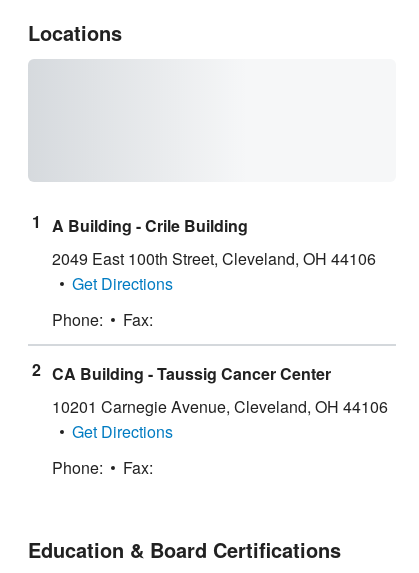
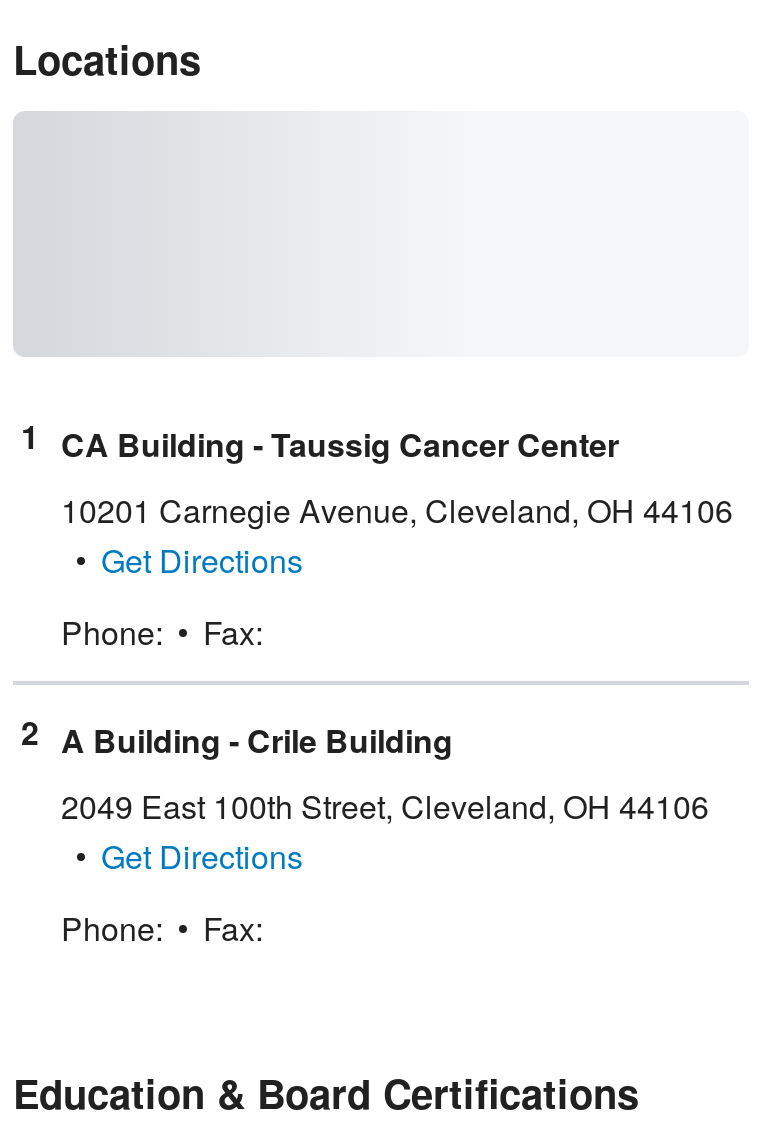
moved [52,213,376,269] -> [61,716,709,828]: A Building - Crile Building | 2049 East 100th Street, Cleveland, OH 44106
moved [52,361,388,417] -> [61,420,733,532]: CA Building - Taussig Cancer Center | 10201 Carnegie Avenue, Cleveland, OH 44106

